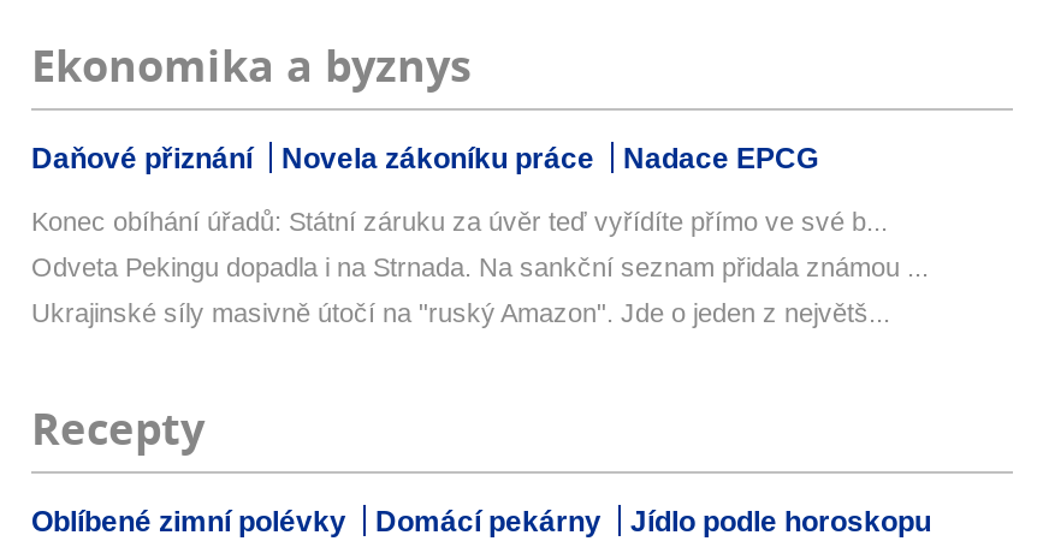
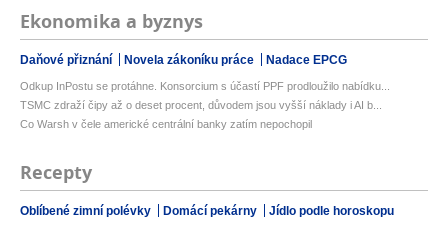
[31,206,888,235] Konec obíhání úřadů: Státní záruku za úvěr teď vyřídíte přímo ve své b... -> [20,80,390,92] Odkup InPostu se protáhne. Konsorcium s účastí PPF prodloužilo nabídku...
[31,252,929,281] Odveta Pekingu dopadla i na Strnada. Na sankční seznam přidala známou ... -> [20,99,382,111] TSMC zdraží čipy až o deset procent, důvodem jsou vyšší náklady i AI b...
[31,298,890,327] Ukrajinské síly masivně útočí na "ruský Amazon". Jde o jeden z největš... -> [20,118,312,130] Co Warsh v čele americké centrální banky zatím nepochopil

